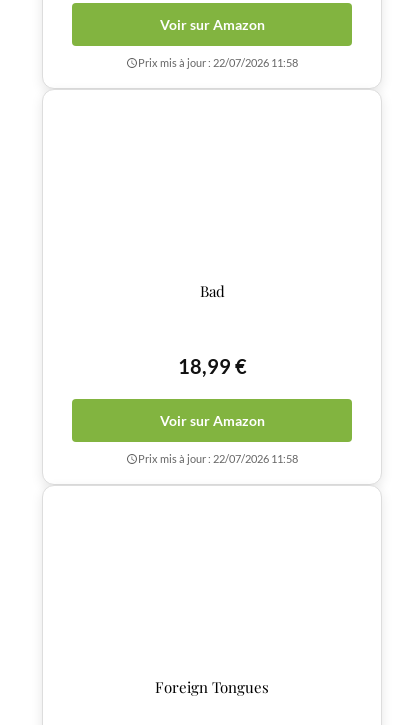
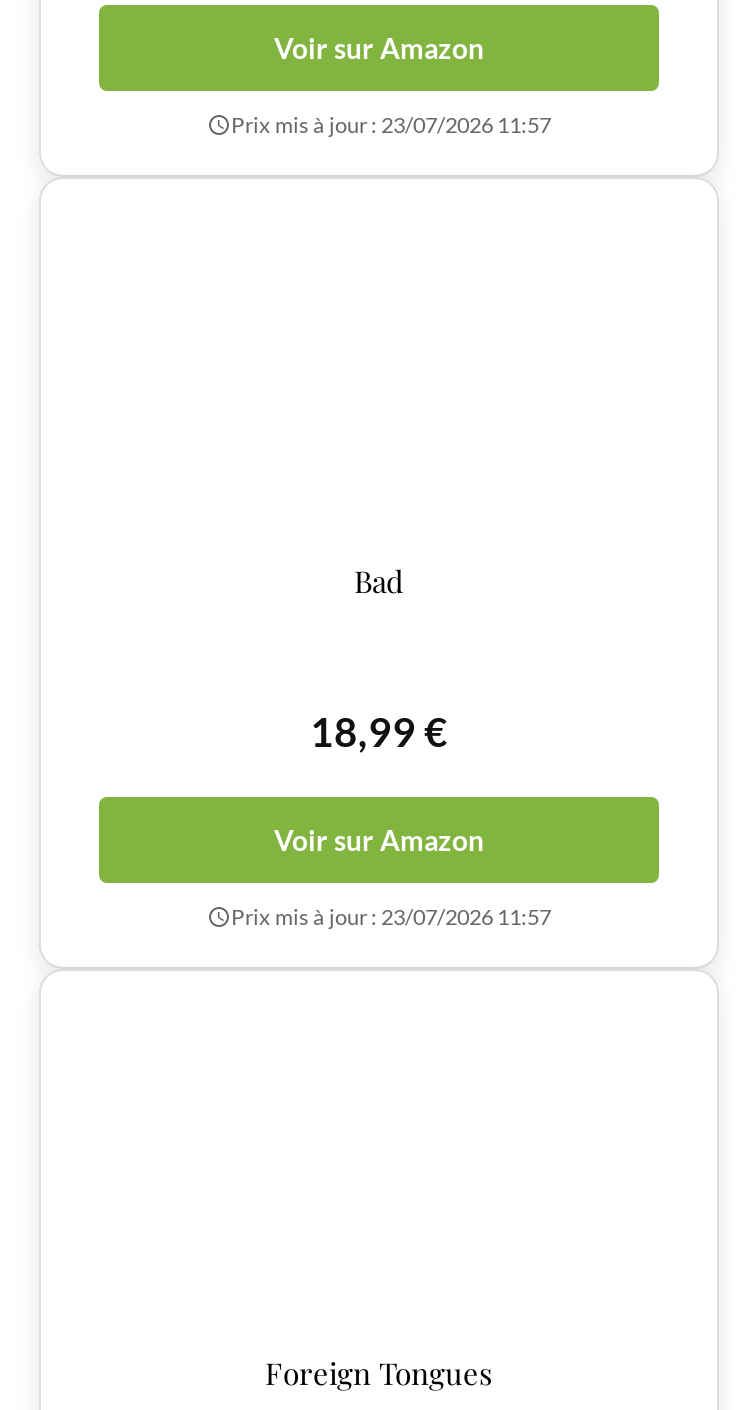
[138,56,298,69] Prix mis à jour : 22/07/2026 11:58 -> [231,111,551,137] Prix mis à jour : 23/07/2026 11:57
[138,452,298,465] Prix mis à jour : 22/07/2026 11:58 -> [231,903,551,929] Prix mis à jour : 23/07/2026 11:57

